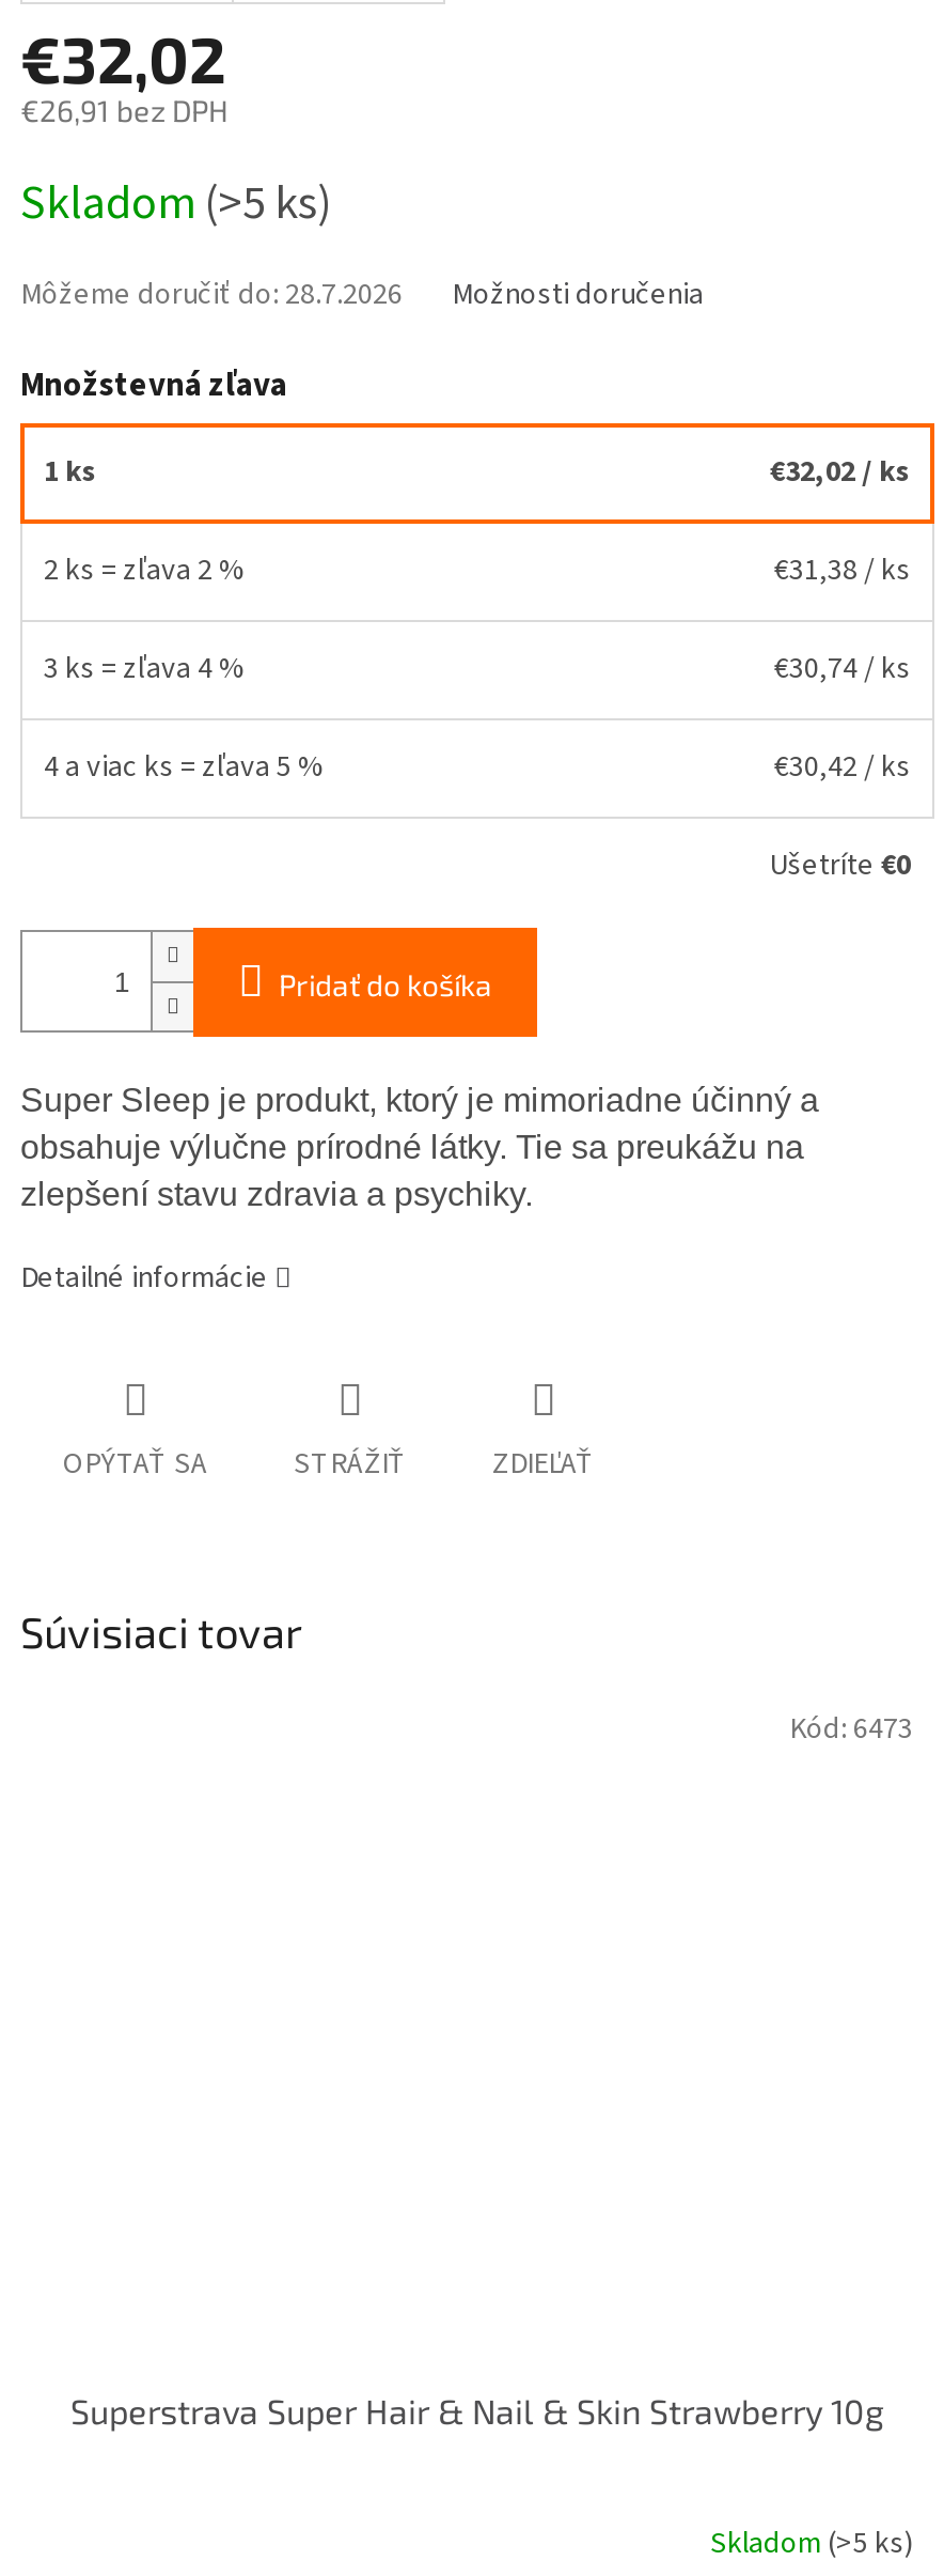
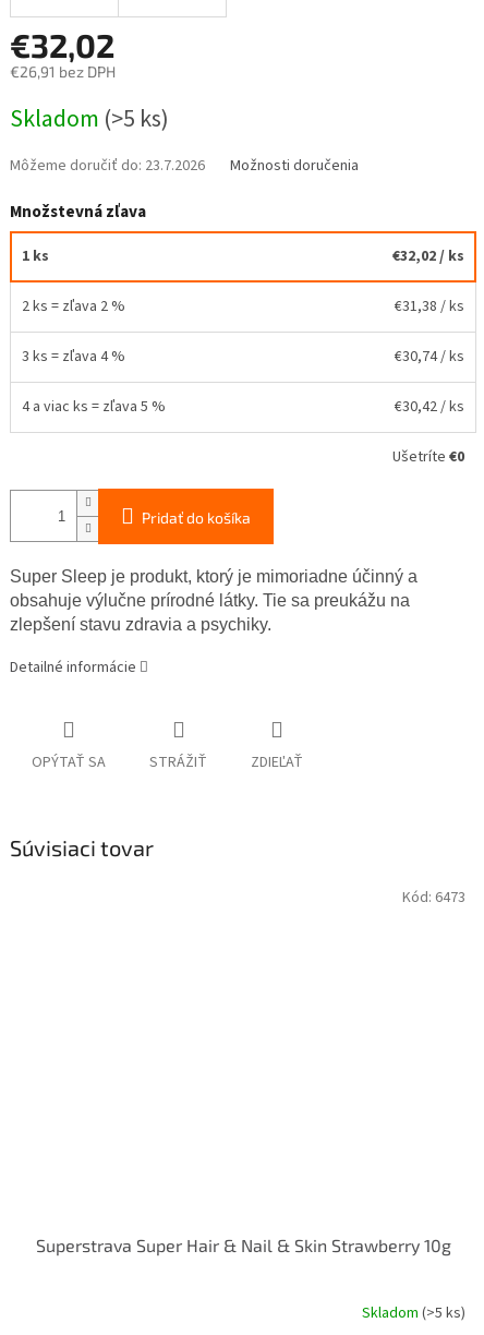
[20,274,403,317] Môžeme doručiť do: 28.7.2026 -> [10,155,205,177] Môžeme doručiť do: 23.7.2026

